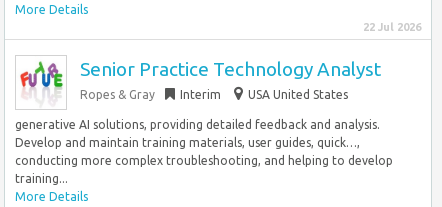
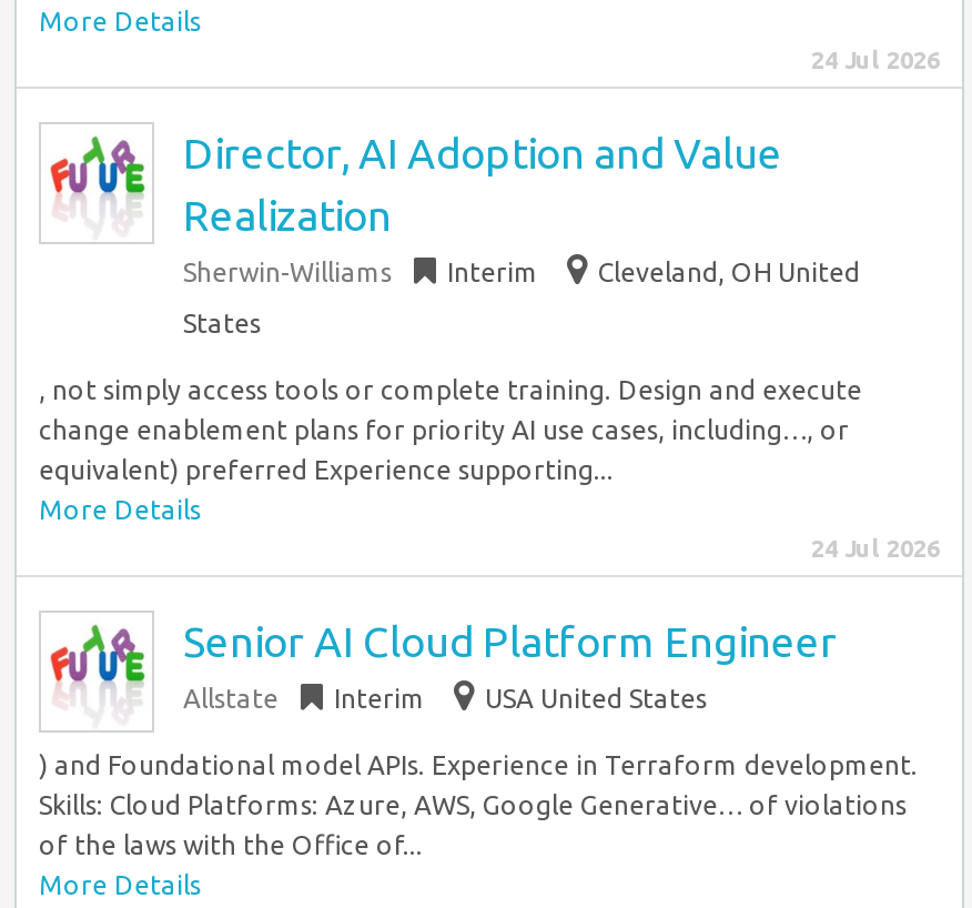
[80,21,421,101] 22 Jul 2026 | Senior Practice Technology Analyst | Ropes & Gray -> [39,47,940,713] 24 Jul 2026 | Director, AI Adoption and Value | Realization | Sherwin-Williams | Interim | Cleveland, OH United | States | , not simply access tools or complete training. Design and execute | change enablement plans for priority AI use cases, including…, or | equivalent) preferred Experience supporting... | More Details | 24 Jul 2026 | Senior AI Cloud Platform Engineer | Allstate
moved [19,61,65,107] -> [48,624,150,726]: [image]
moved [180,88,348,101] -> [334,684,707,713]: Interim | USA United States
[15,118,393,185] generative AI solutions, providing detailed feedback and analysis. | Develop and maintain training materials, user guides, quick…, | conducting more complex troubleshooting, and helping to develop | training... -> [39,750,918,859] ) and Foundational model APIs. Experience in Terraform development. | Skills: Cloud Platforms: Azure, AWS, Google Generative… of violations | of the laws with the Office of...

